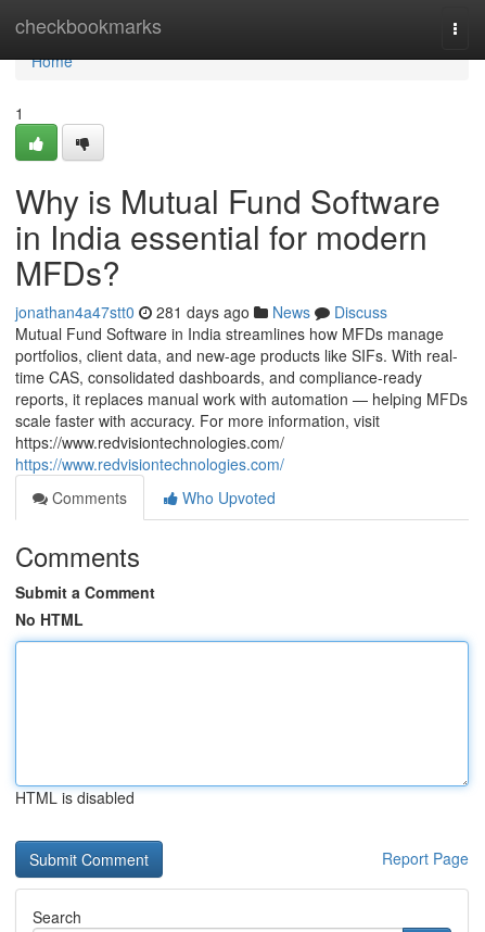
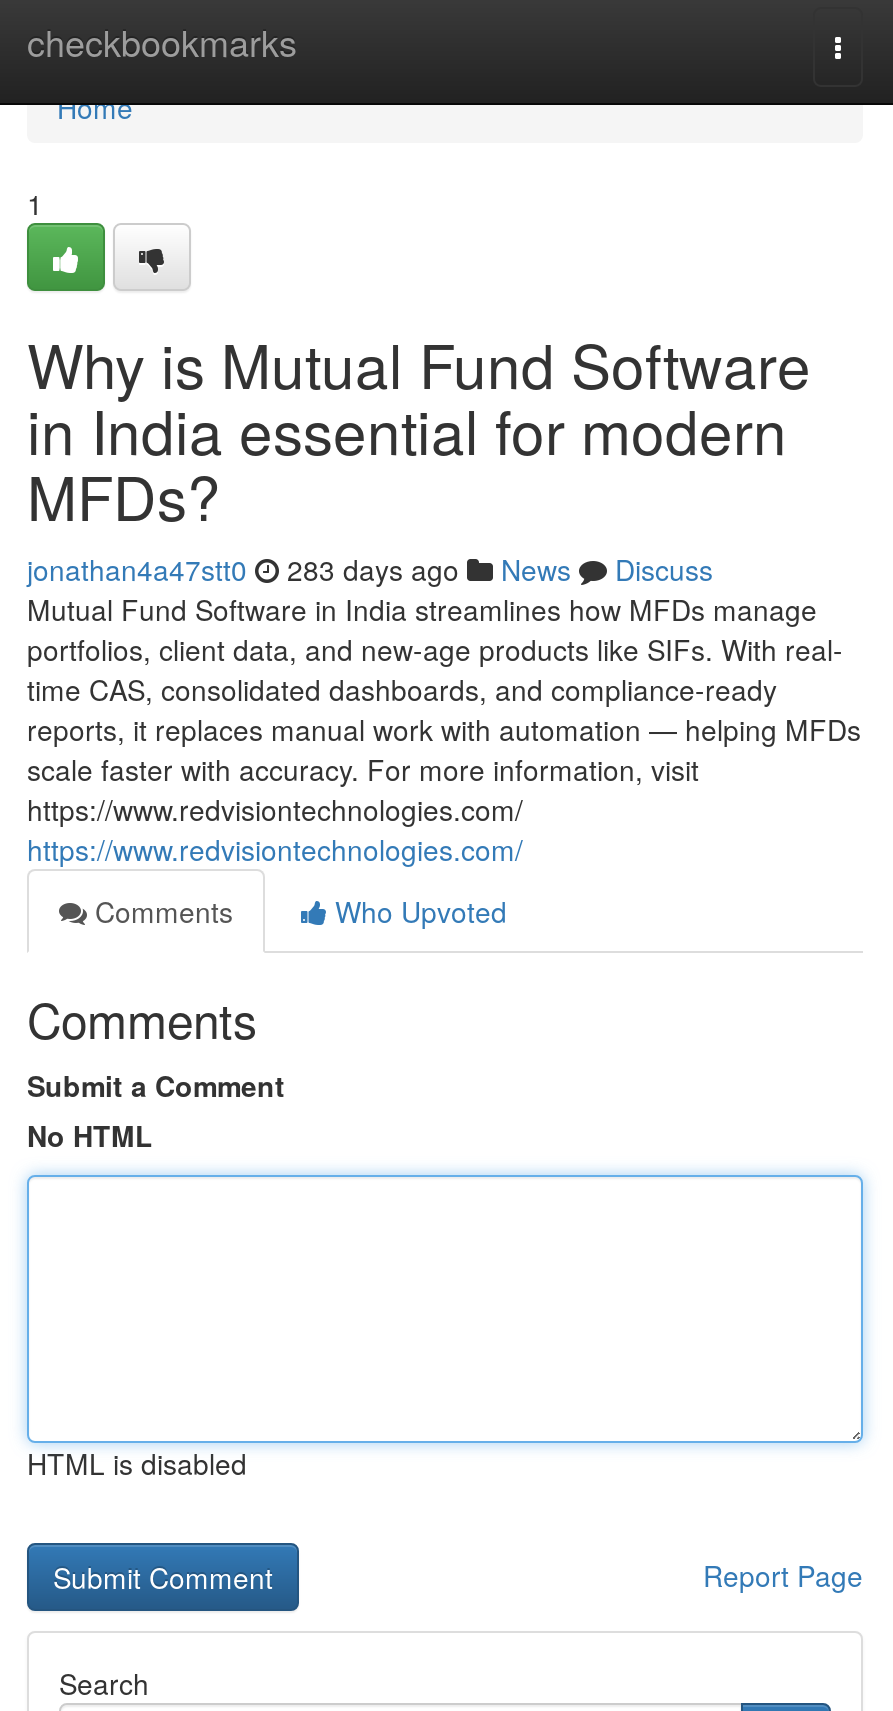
[15,301,387,323] jonathan4a47stt0 281 days ago News Discuss -> [27,549,713,589] jonathan4a47stt0 283 days ago News Discuss

